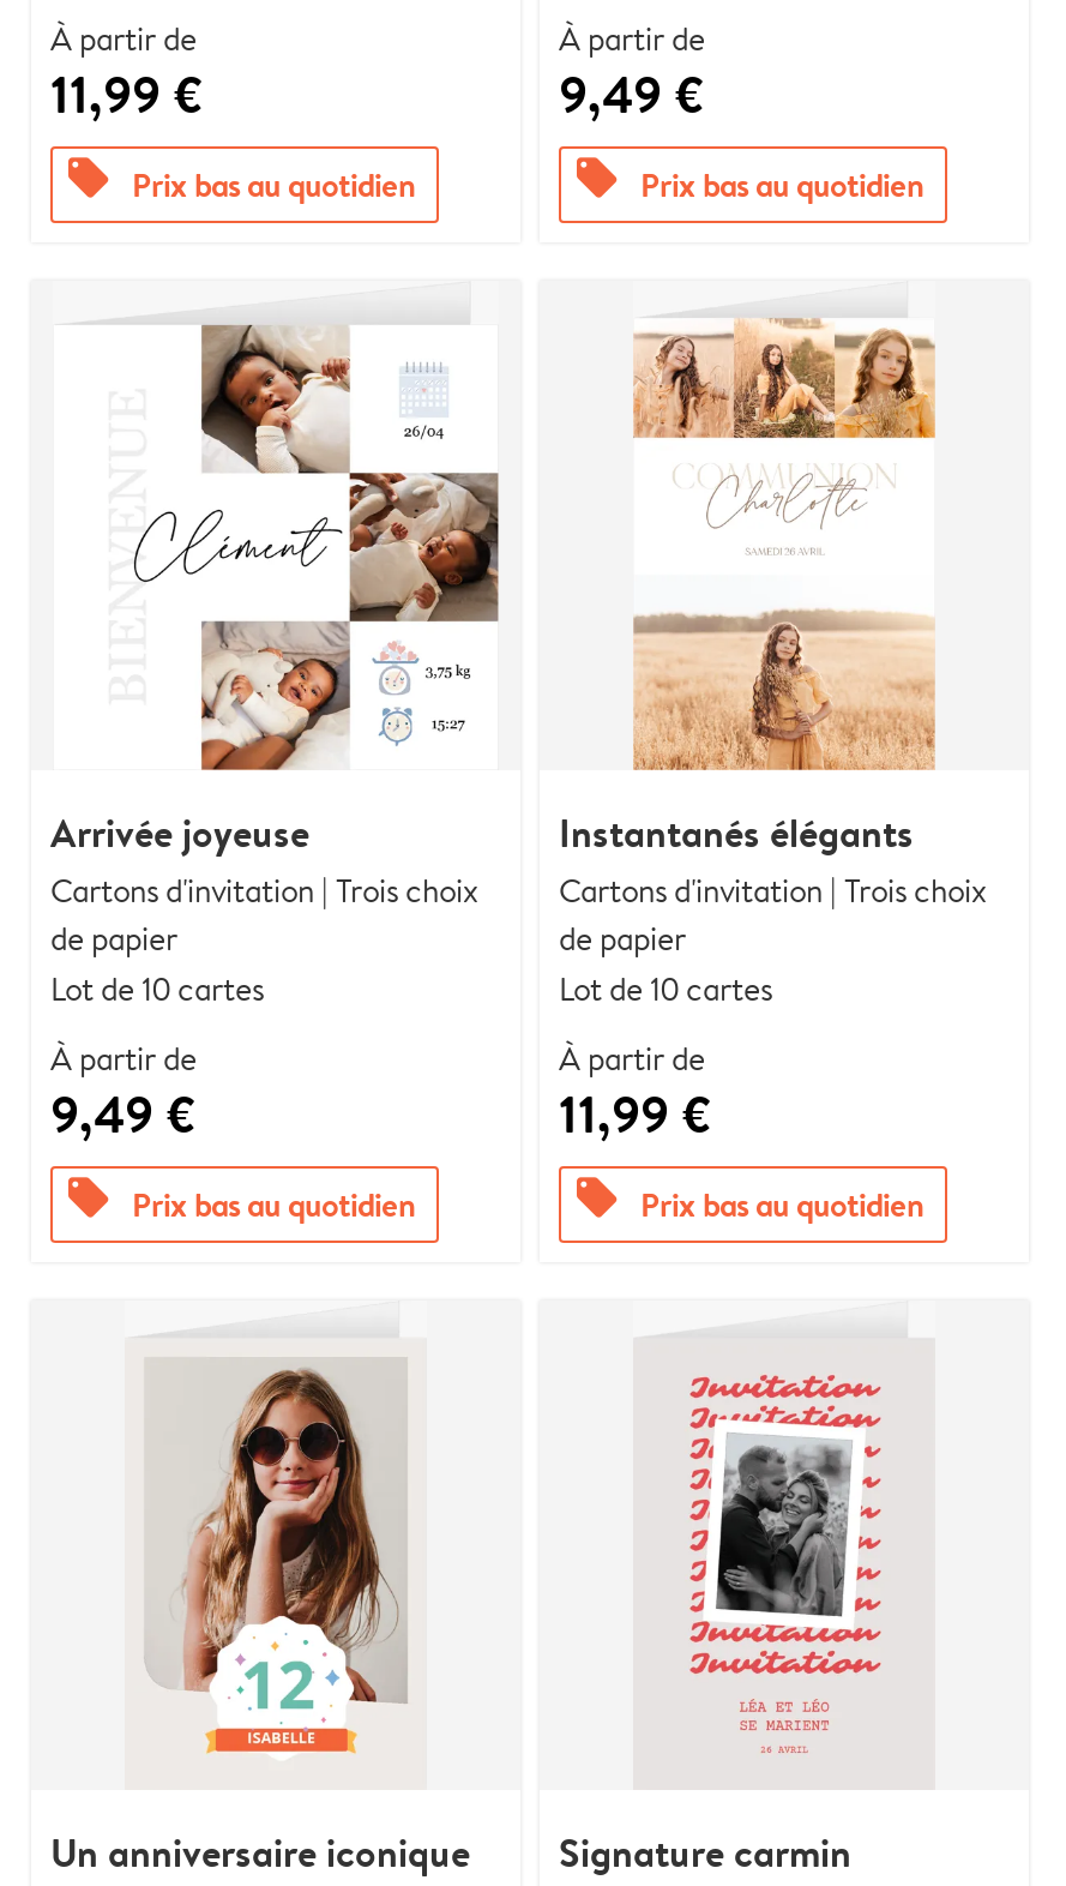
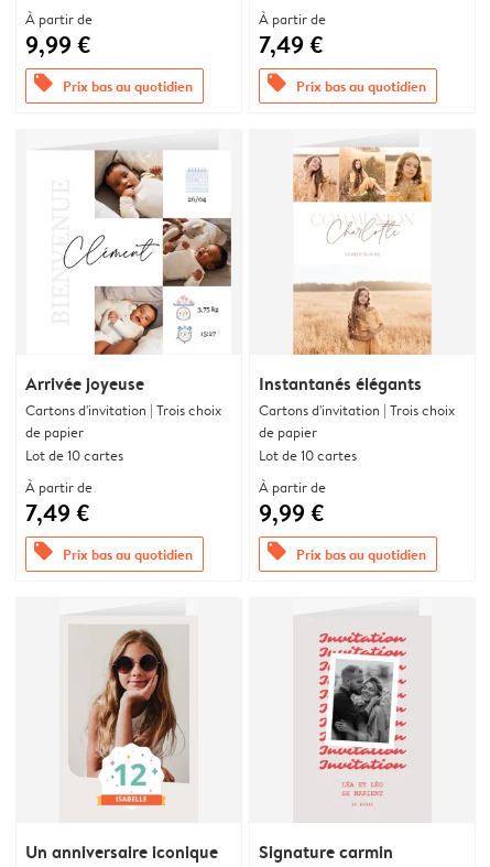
[50,60,204,130] 11,99 € -> [25,29,91,61] 9,99 €
[559,60,705,130] 9,49 € -> [259,29,324,61] 7,49 €
[50,1080,197,1149] 9,49 € -> [25,497,90,529] 7,49 €
[559,1080,712,1149] 11,99 € -> [259,497,325,529] 9,99 €

